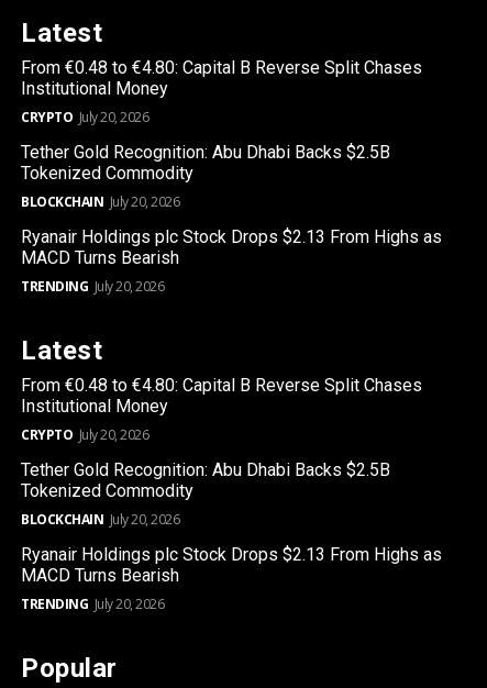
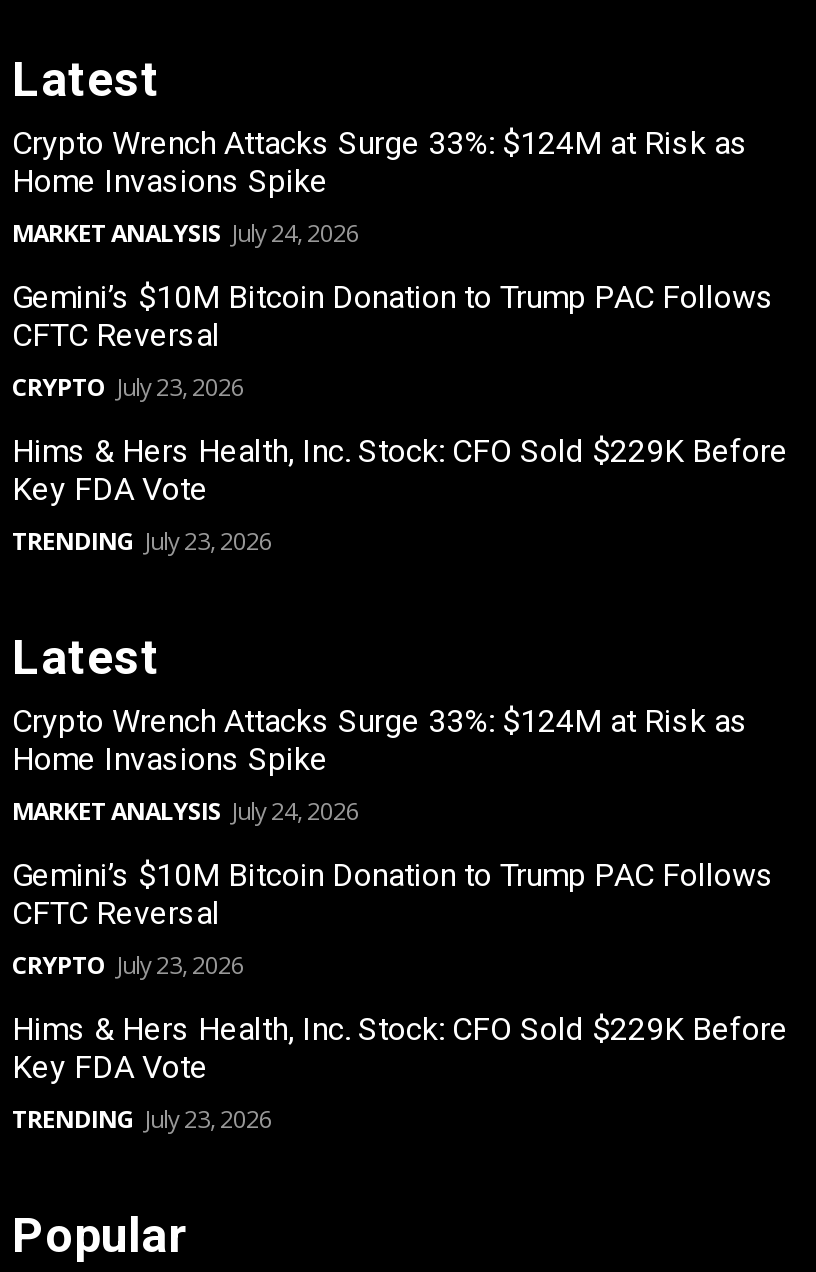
[21,57,422,127] From €0.48 to €4.80: Capital B Reverse Split Chases | Institutional Money | CRYPTO July 20, 2026 -> [12,125,748,251] Crypto Wrench Attacks Surge 33%: $124M at Risk as | Home Invasions Spike | MARKET ANALYSIS July 24, 2026
[21,142,390,211] Tether Gold Recognition: Abu Dhabi Backs $2.5B | Tokenized Commodity | BLOCKCHAIN July 20, 2026 -> [12,279,774,405] Gemini’s $10M Bitcoin Donation to Trump PAC Follows | CFTC Reversal | CRYPTO July 23, 2026
[21,227,442,296] Ryanair Holdings plc Stock Drops $2.13 From Highs as | MACD Turns Bearish | TRENDING July 20, 2026 -> [12,433,788,559] Hims & Hers Health, Inc. Stock: CFO Sold $229K Before | Key FDA Vote | TRENDING July 23, 2026
[21,375,422,444] From €0.48 to €4.80: Capital B Reverse Split Chases | Institutional Money | CRYPTO July 20, 2026 -> [12,703,748,829] Crypto Wrench Attacks Surge 33%: $124M at Risk as | Home Invasions Spike | MARKET ANALYSIS July 24, 2026
[21,460,390,529] Tether Gold Recognition: Abu Dhabi Backs $2.5B | Tokenized Commodity | BLOCKCHAIN July 20, 2026 -> [12,857,774,983] Gemini’s $10M Bitcoin Donation to Trump PAC Follows | CFTC Reversal | CRYPTO July 23, 2026
[21,544,442,614] Ryanair Holdings plc Stock Drops $2.13 From Highs as | MACD Turns Bearish | TRENDING July 20, 2026 -> [12,1011,788,1137] Hims & Hers Health, Inc. Stock: CFO Sold $229K Before | Key FDA Vote | TRENDING July 23, 2026

